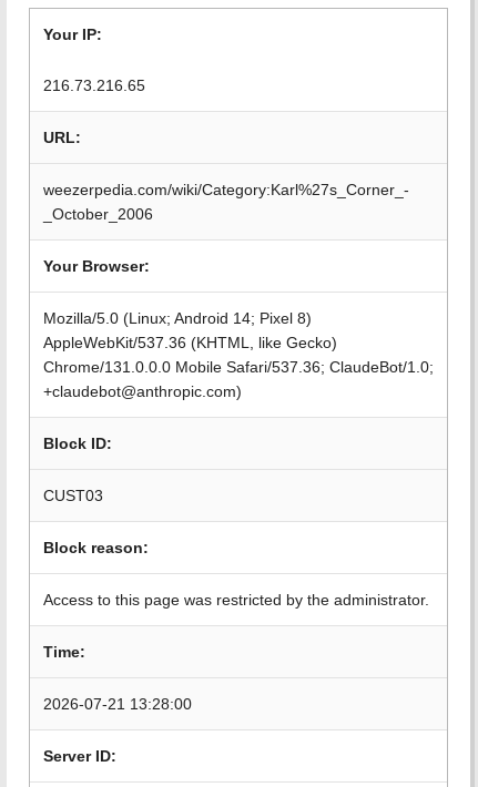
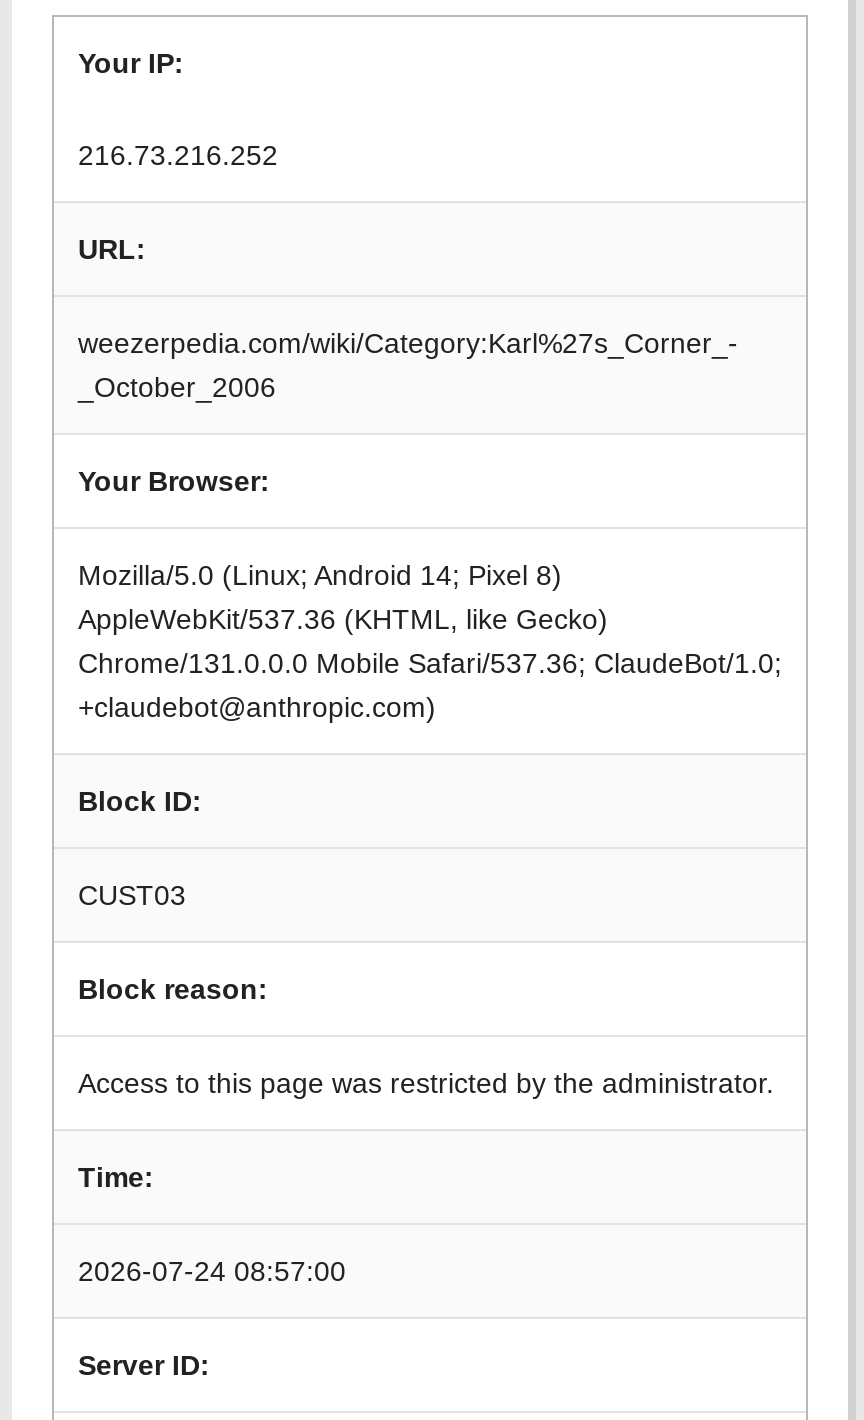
[43,76,145,94] 216.73.216.65 -> [78,139,278,171] 216.73.216.252
[43,695,192,713] 2026-07-21 13:28:00 -> [78,1255,346,1287] 2026-07-24 08:57:00

